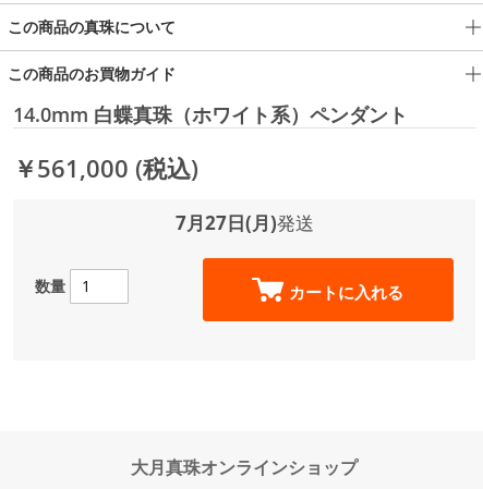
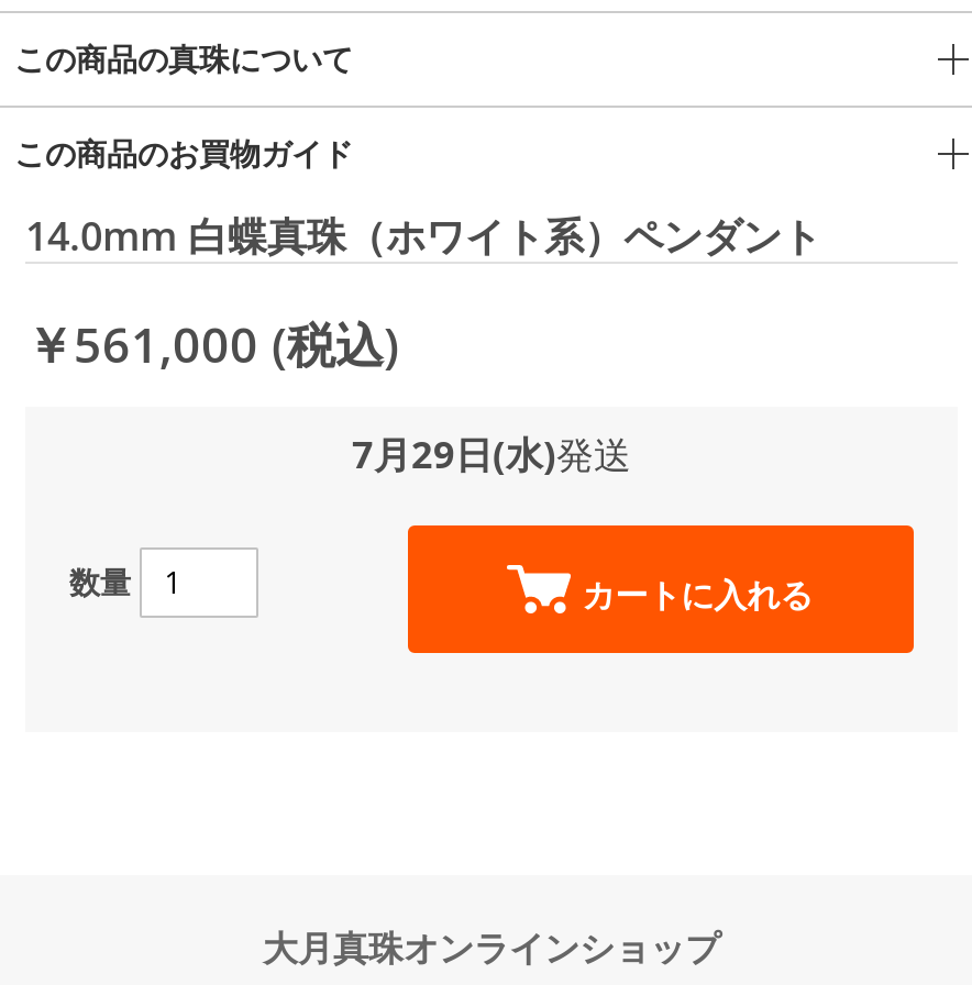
[175,210,313,235] 7月27日(月)発送 -> [352,428,631,478] 7月29日(水)発送

